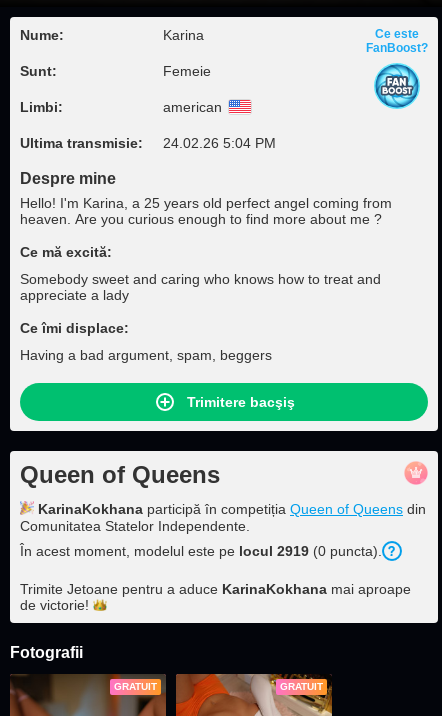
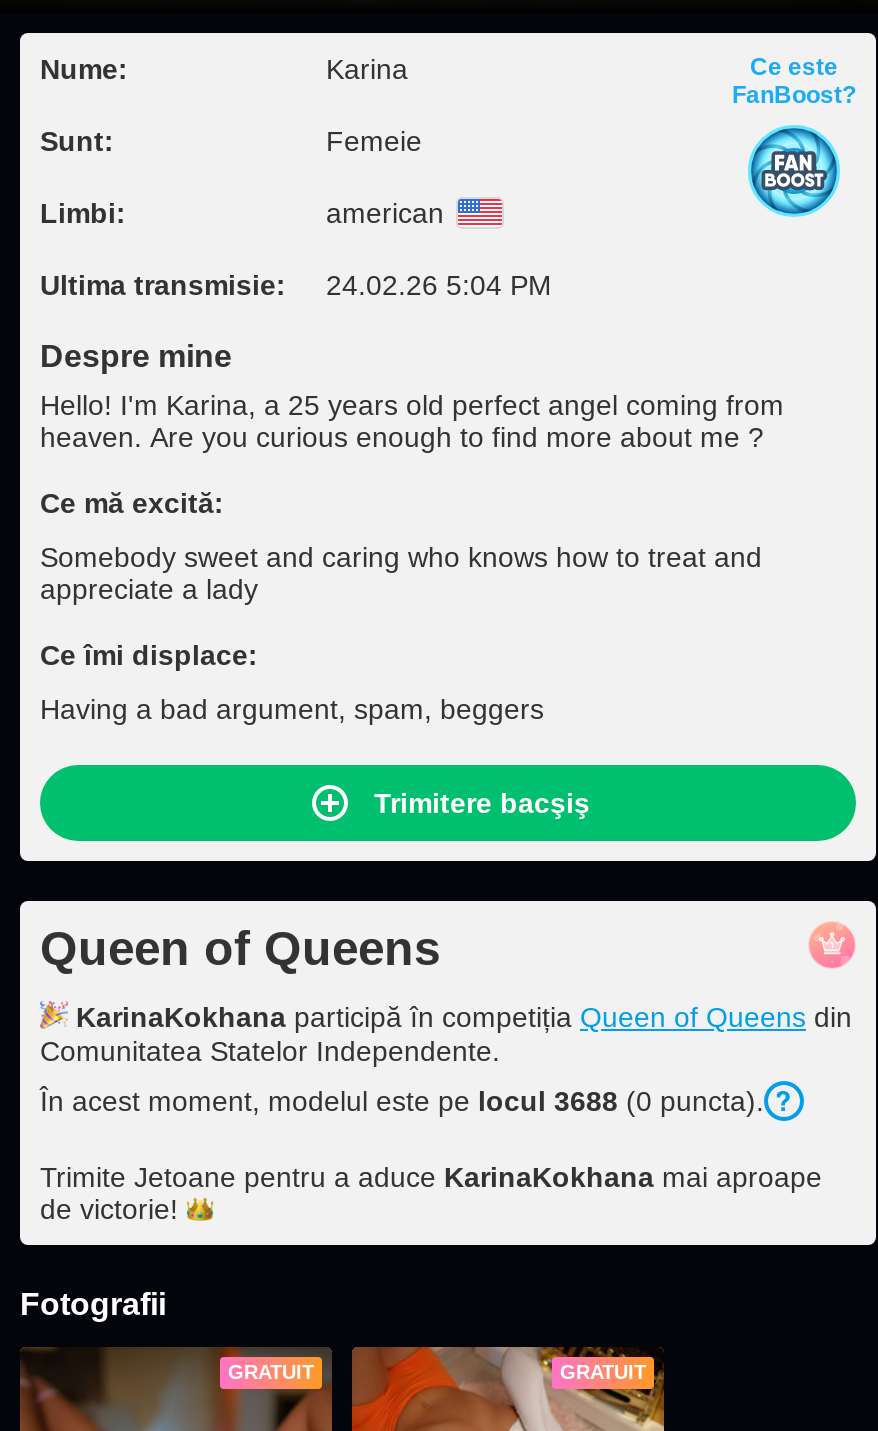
[20,543,382,559] În acest moment, modelul este pe locul 2919 (0 puncta). -> [40,1085,764,1117] În acest moment, modelul este pe locul 3688 (0 puncta).

